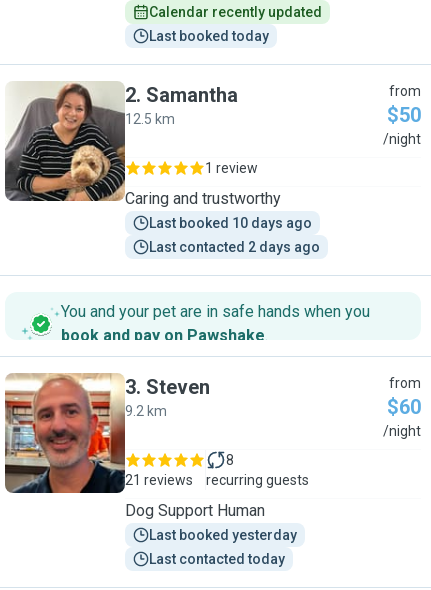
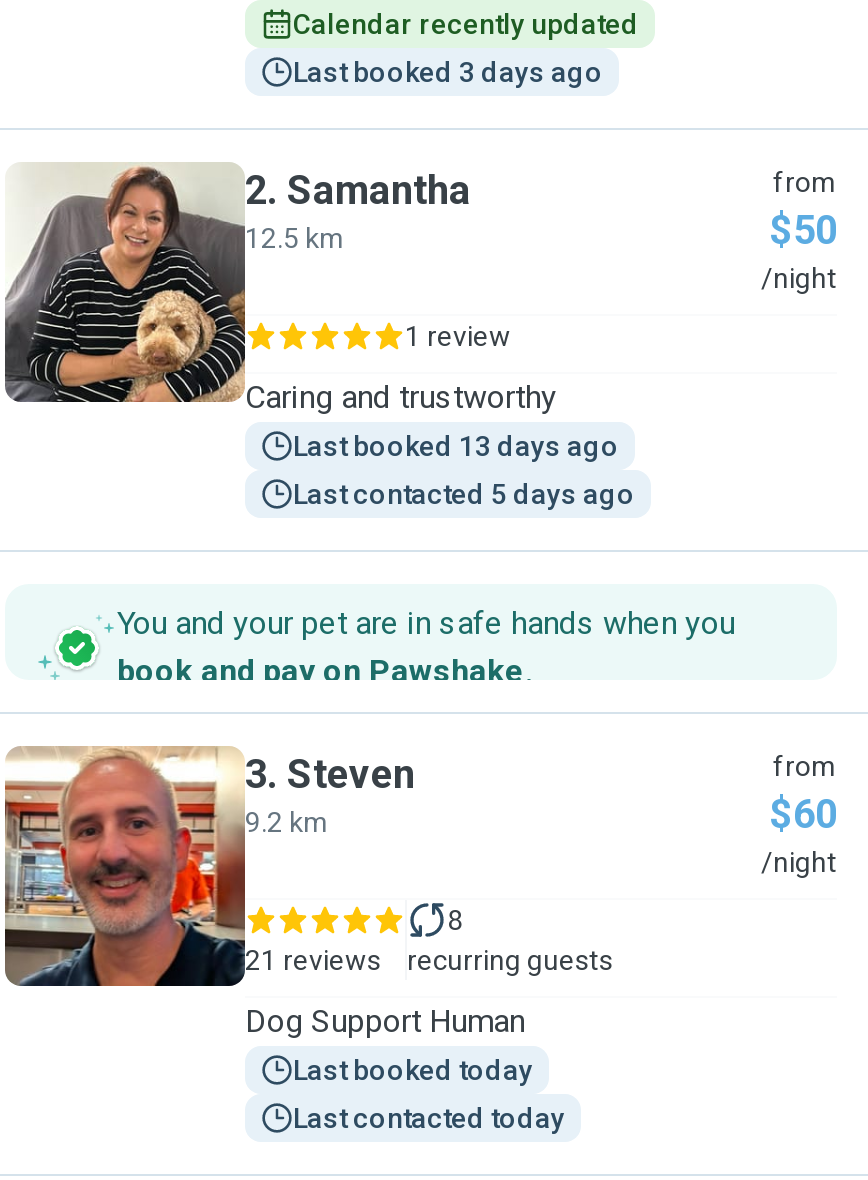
none -> [293,56,603,88] Last booked 3 days ago
moved [149,28,269,44] -> [293,1054,533,1086]: Last booked today
[149,215,312,231] Last booked 10 days ago -> [293,430,619,462] Last booked 13 days ago
[149,239,320,255] Last contacted 2 days ago -> [293,478,635,510] Last contacted 5 days ago
[149,527,297,543] Last booked yesterday -> none

